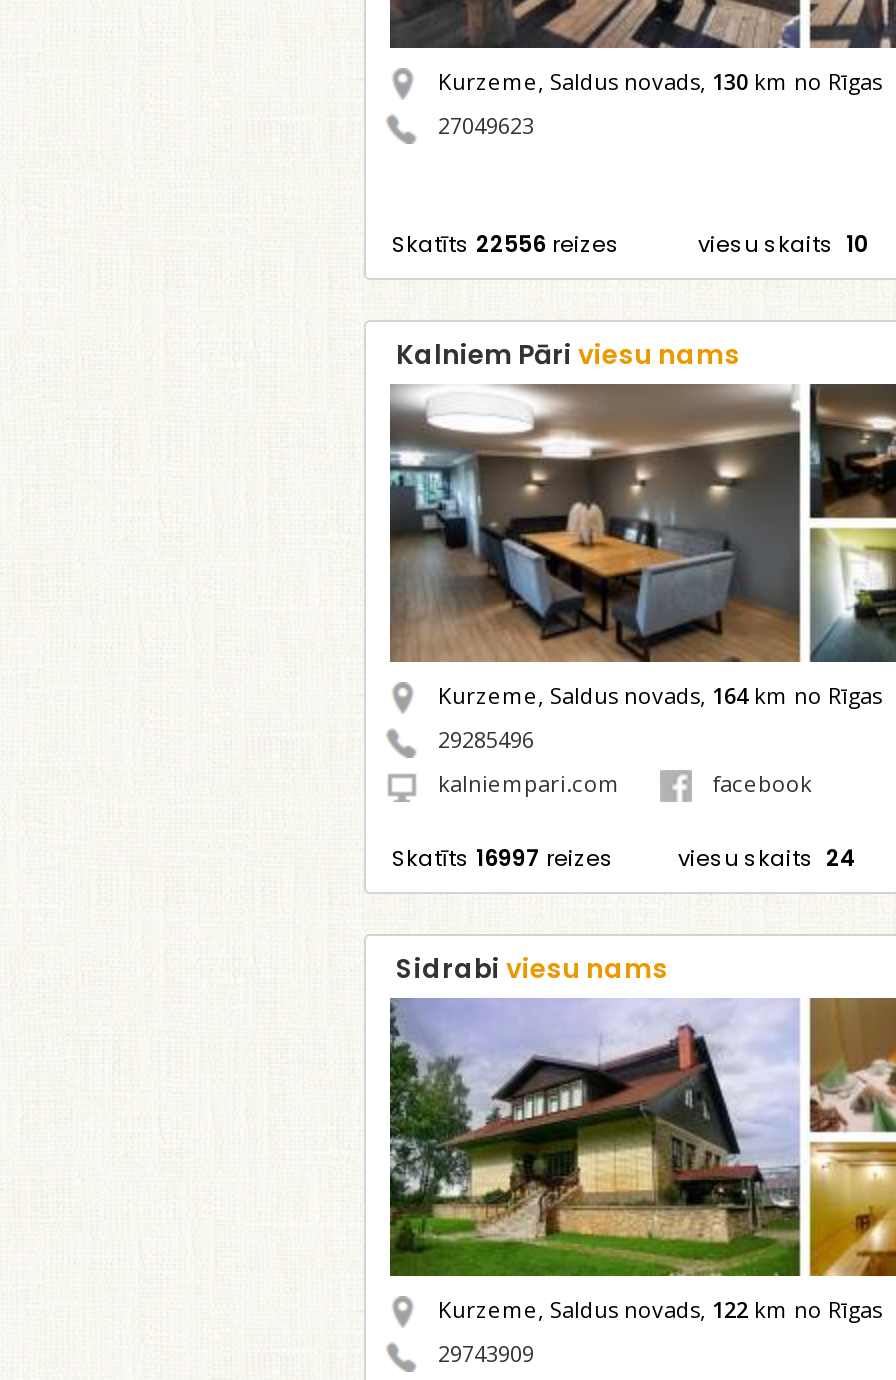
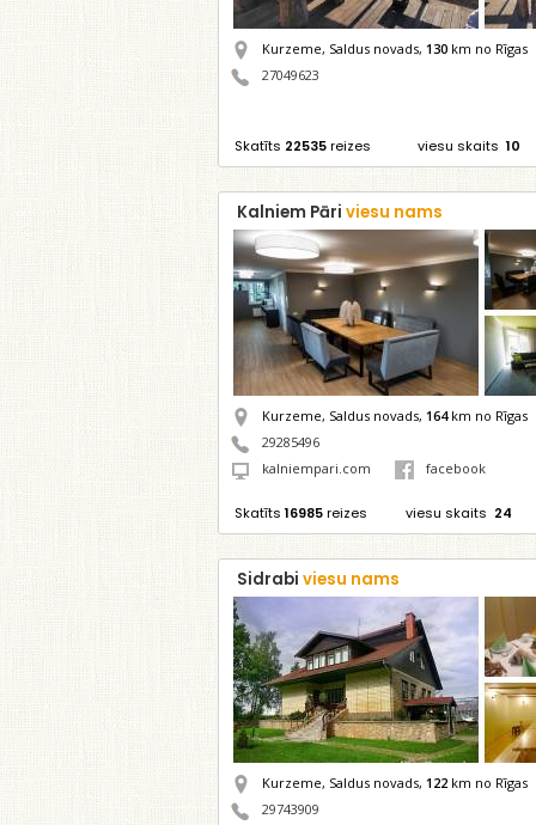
[392,228,620,260] Skatīts 22556 reizes -> [234,136,371,155] Skatīts 22535 reizes
[392,842,614,874] Skatīts 16997 reizes -> [234,503,367,522] Skatīts 16985 reizes

